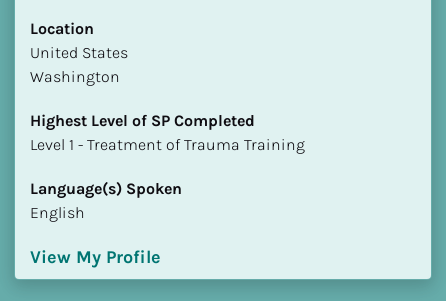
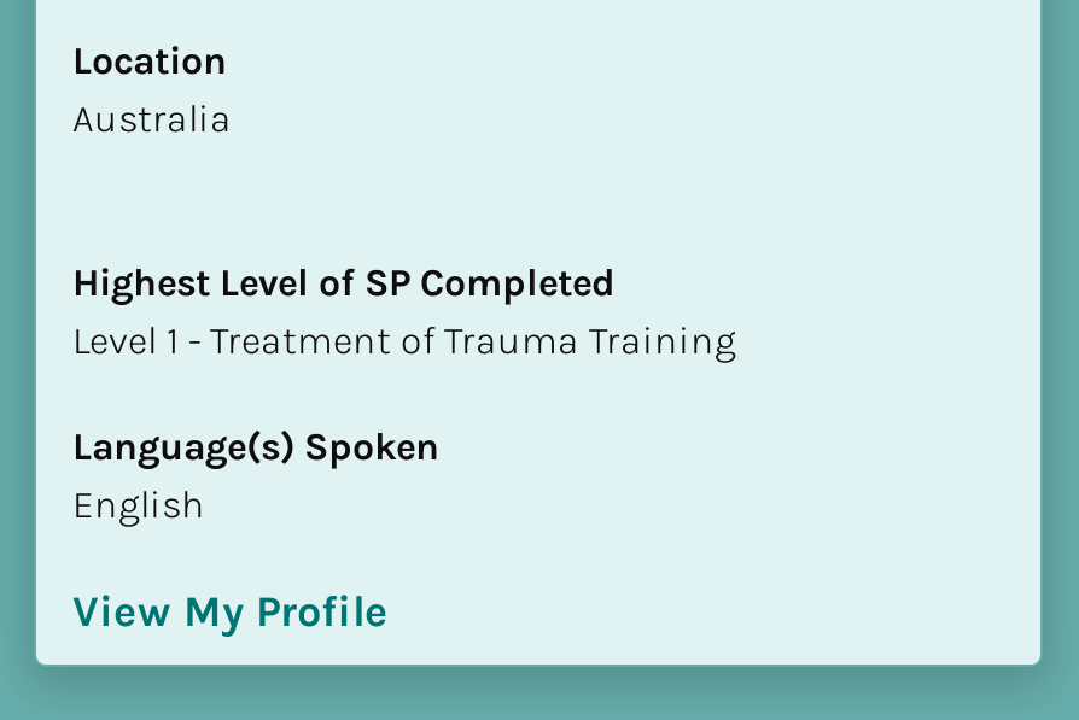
[30,43,128,86] United States | Washington -> [72,95,232,141] Australia

